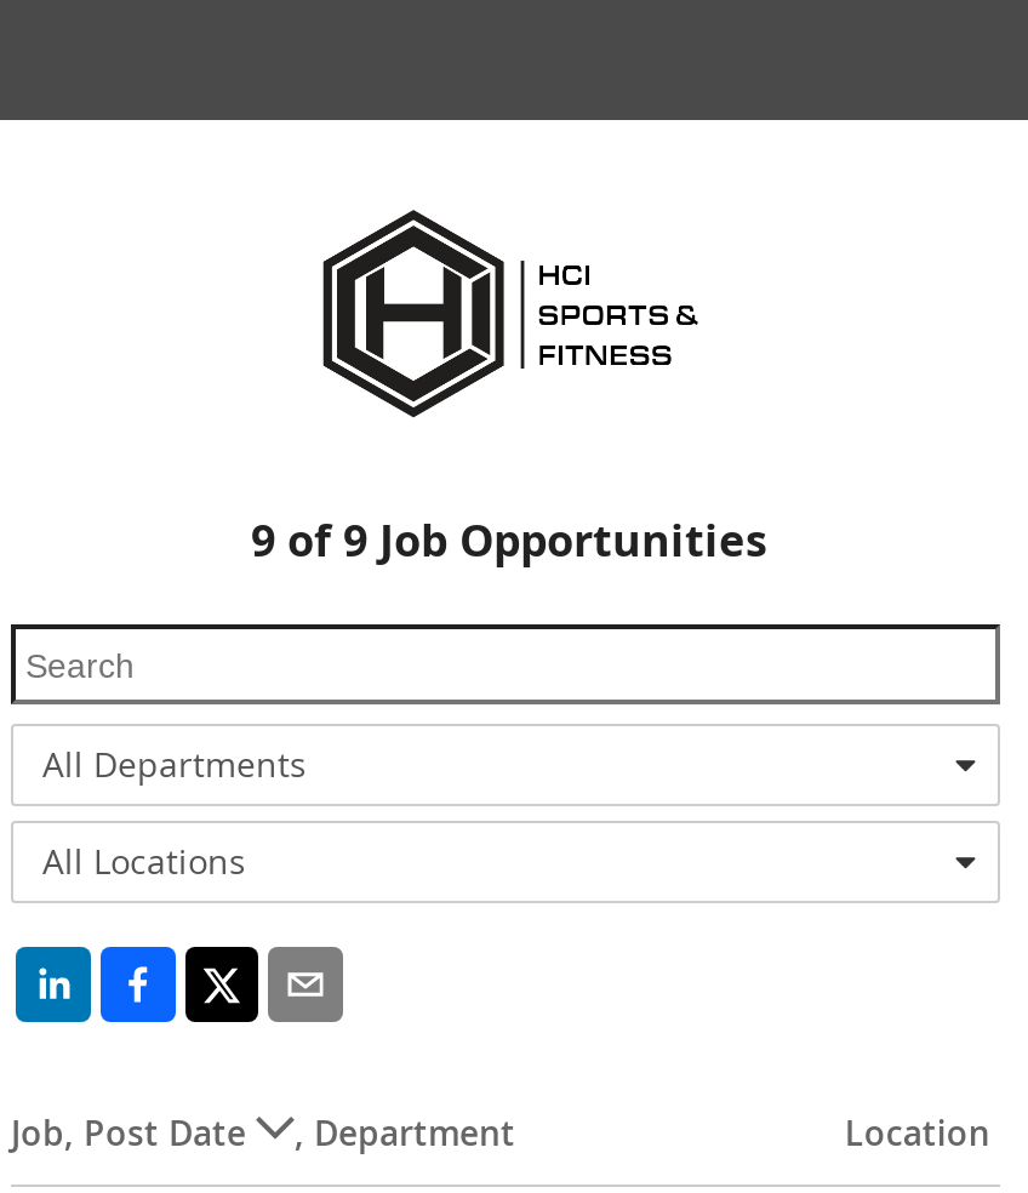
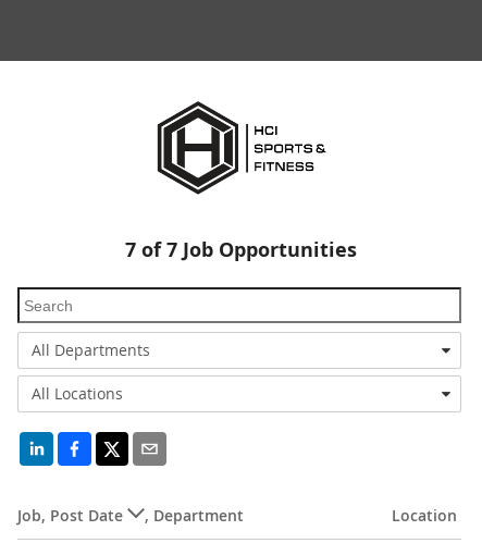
[251,510,767,571] 9 of 9 Job Opportunities -> [125,236,357,263] 7 of 7 Job Opportunities

